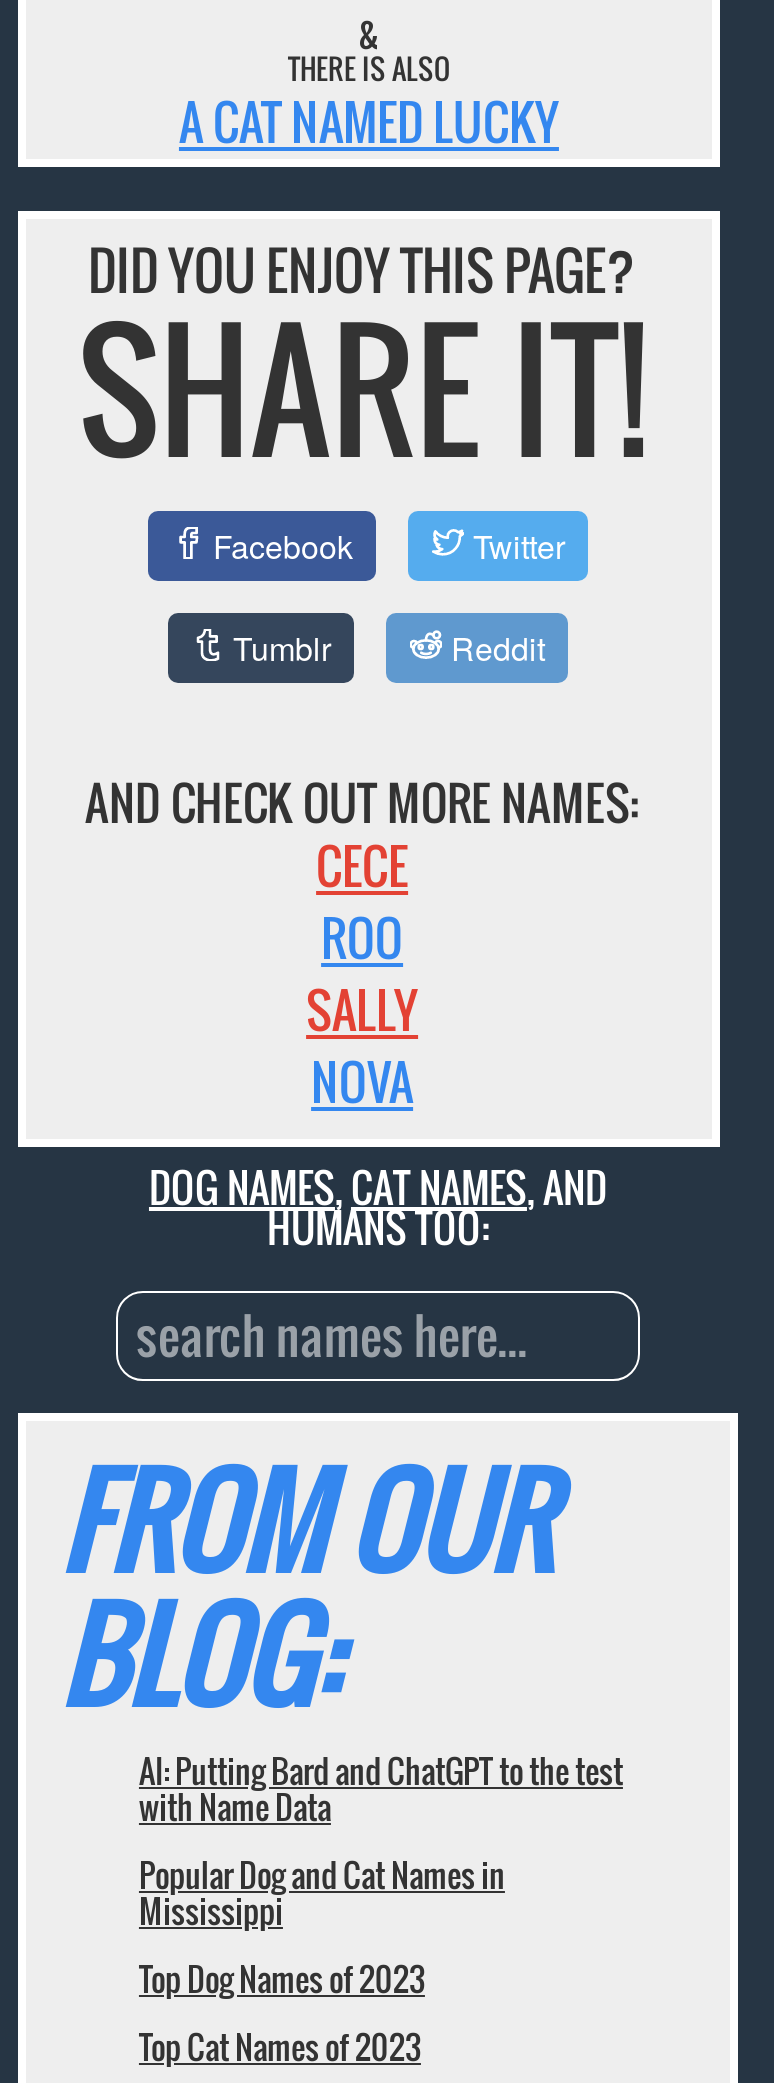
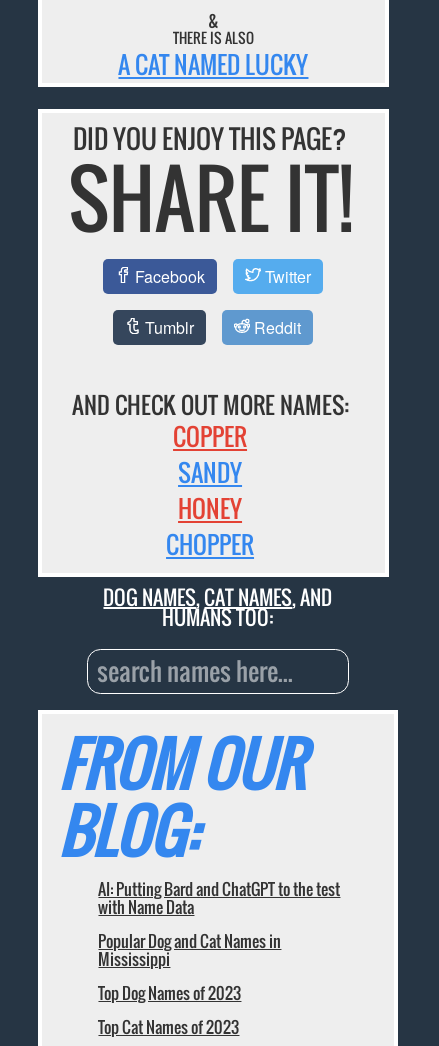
[306,830,418,1118] CECE | ROO | SALLY | NOVA -> [166,418,254,562] COPPER | SANDY | HONEY | CHOPPER

